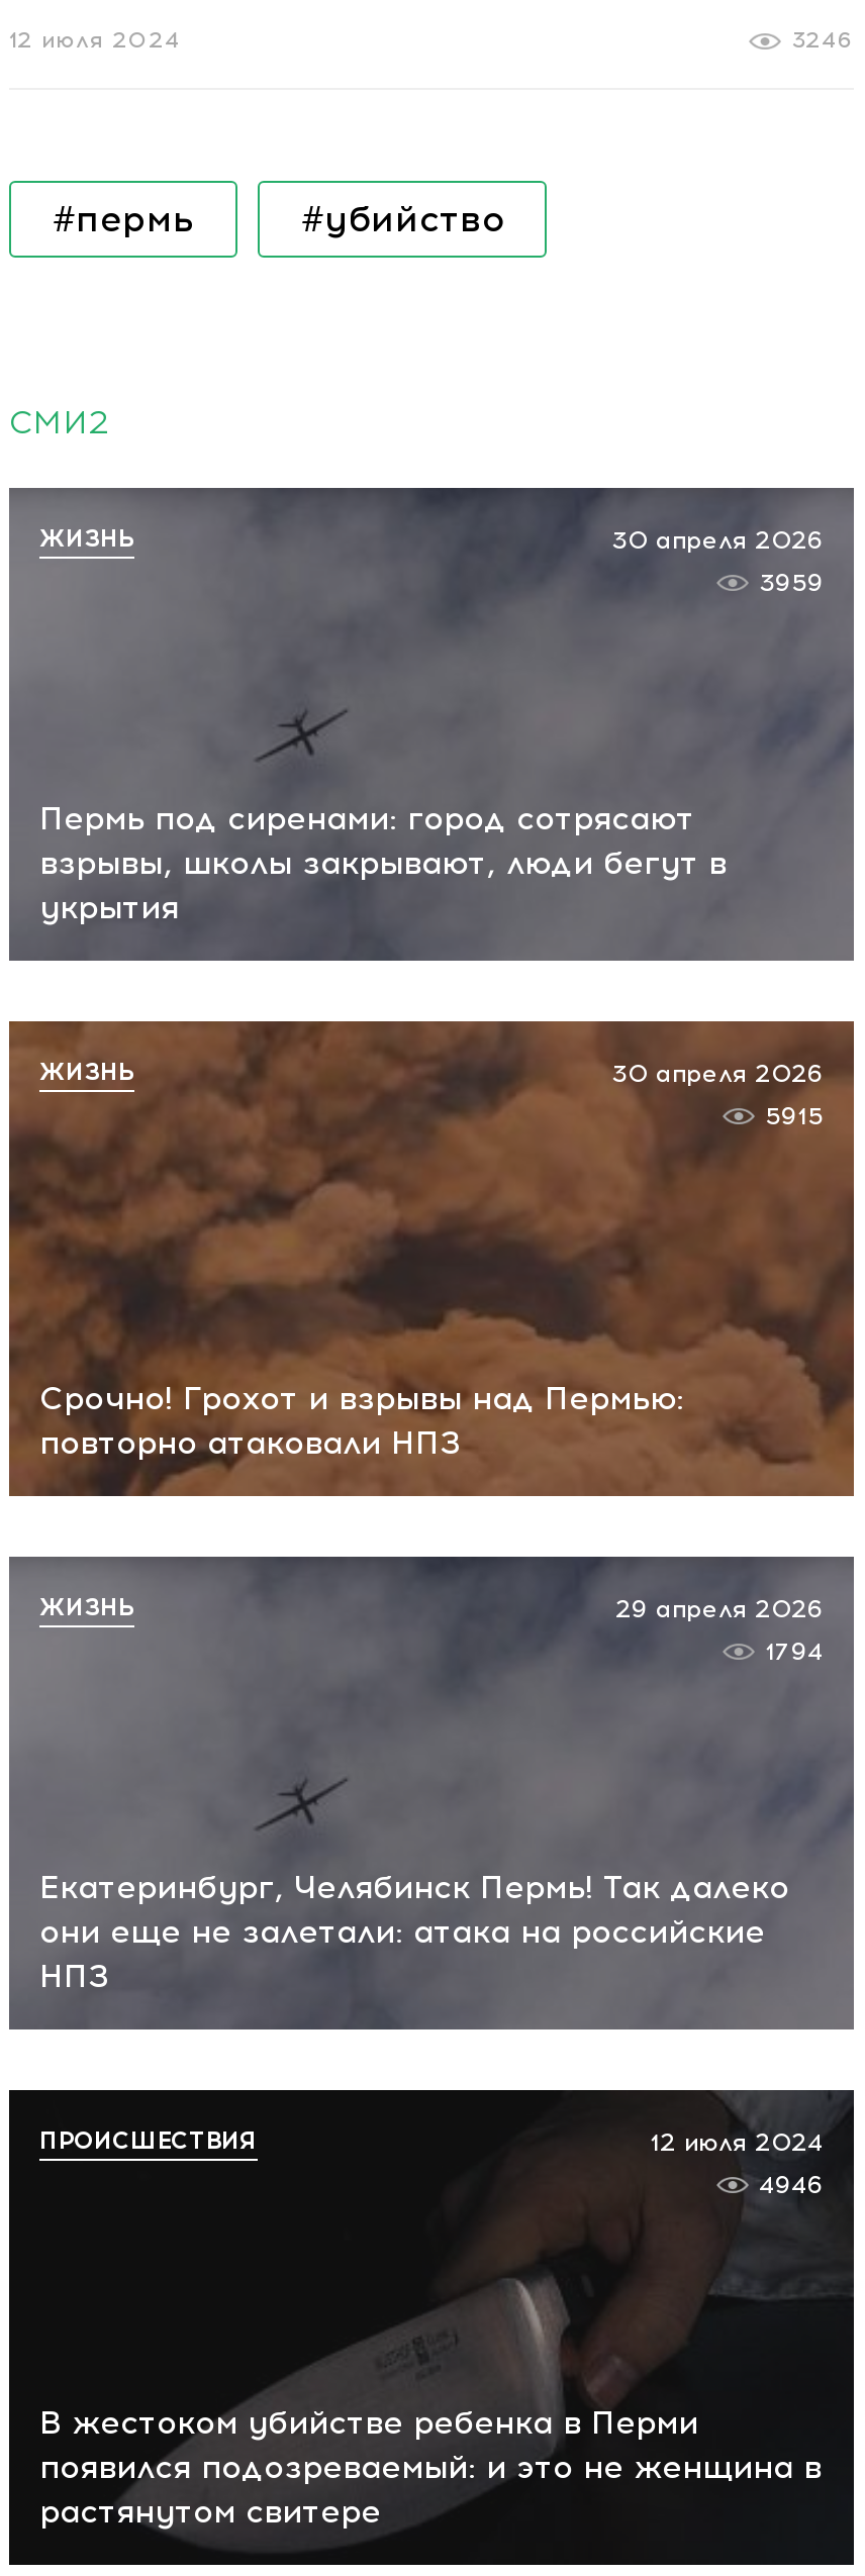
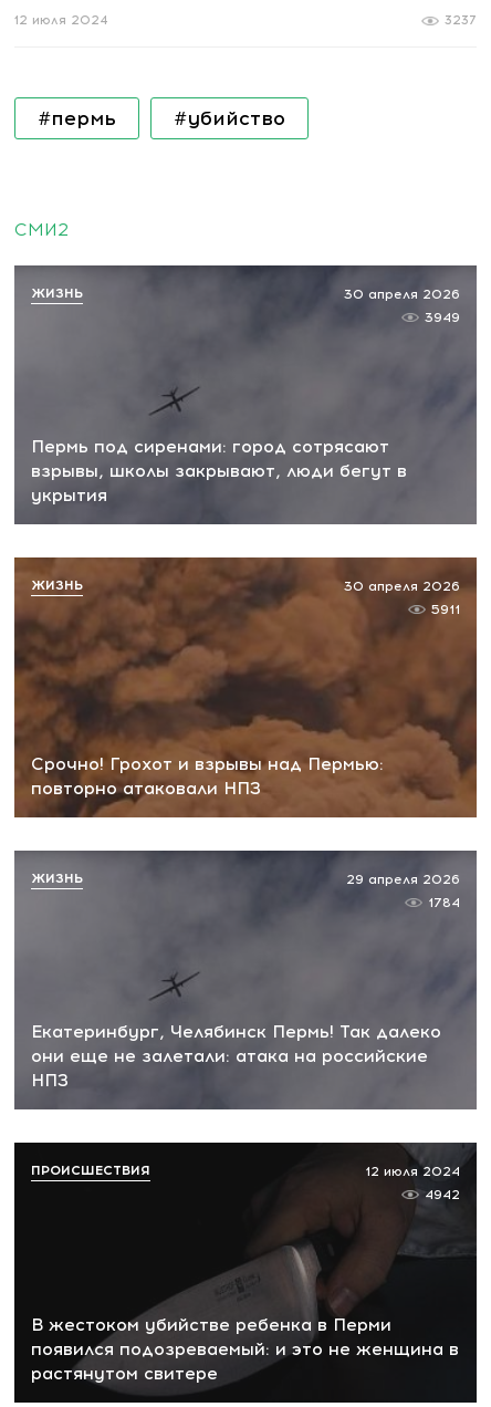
[791,27,854,53] 3246 -> [445,13,477,28] 3237
[759,569,824,597] 3959 -> [425,310,460,325] 3949
[765,1103,824,1131] 5915 -> [431,602,460,618] 5911
[765,1637,824,1666] 1794 -> [428,895,460,910] 1784
[759,2172,824,2200] 4946 -> [425,1187,460,1203] 4942

